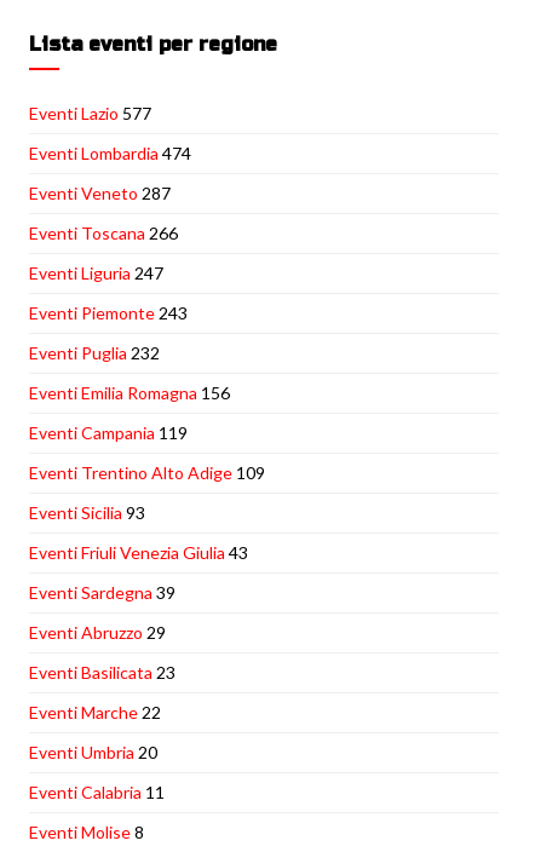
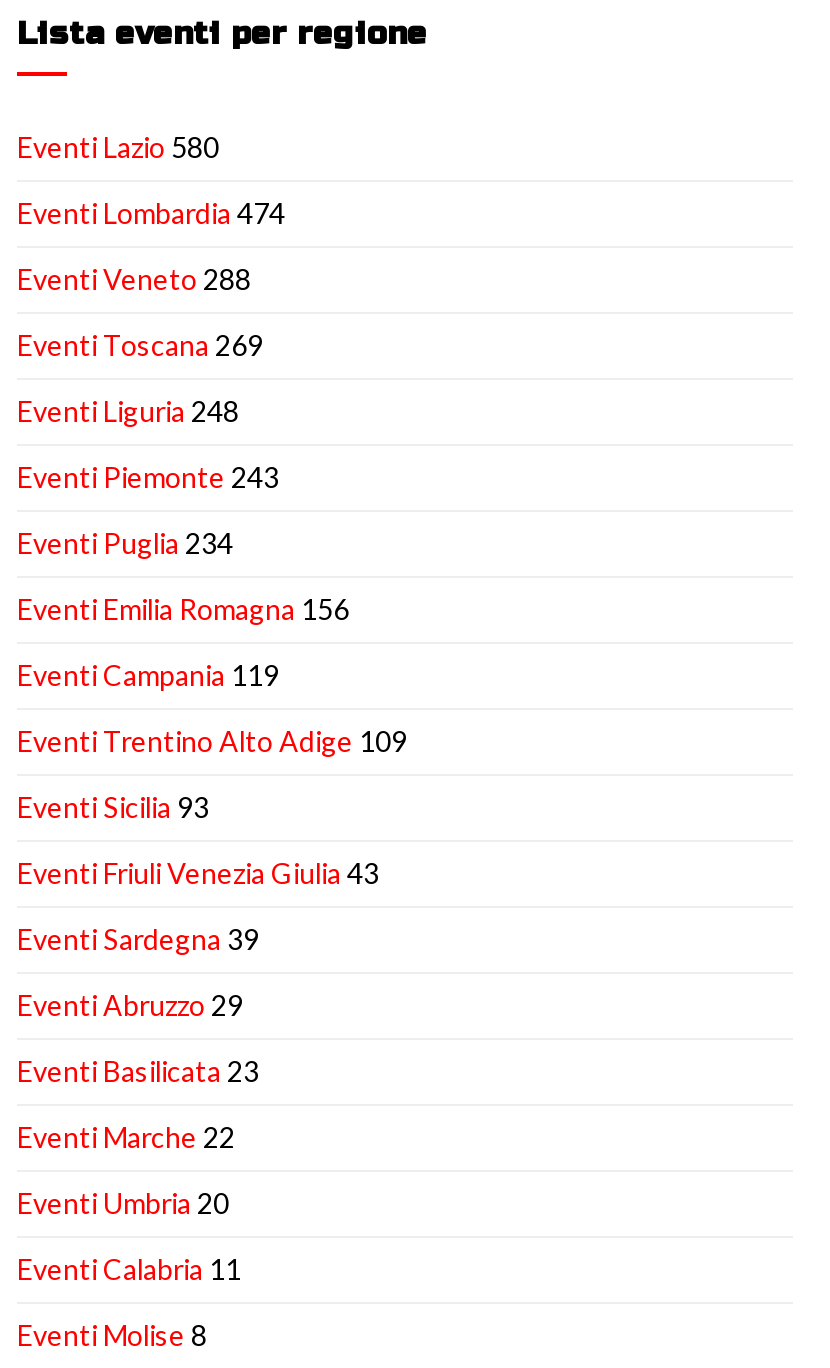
[29,103,151,123] Eventi Lazio 577 -> [17,130,219,164] Eventi Lazio 580
[29,183,171,203] Eventi Veneto 287 -> [17,262,251,296] Eventi Veneto 288
[29,223,178,243] Eventi Toscana 266 -> [17,328,263,362] Eventi Toscana 269
[29,263,163,283] Eventi Liguria 247 -> [17,394,239,428] Eventi Liguria 248
[29,342,160,363] Eventi Puglia 232 -> [17,526,233,560] Eventi Puglia 234

